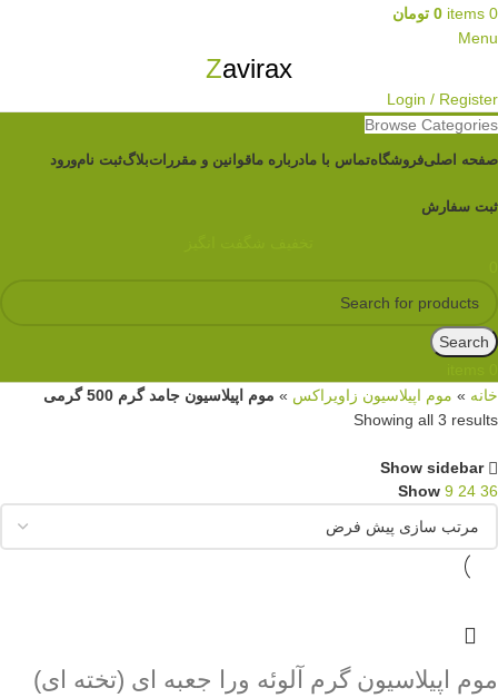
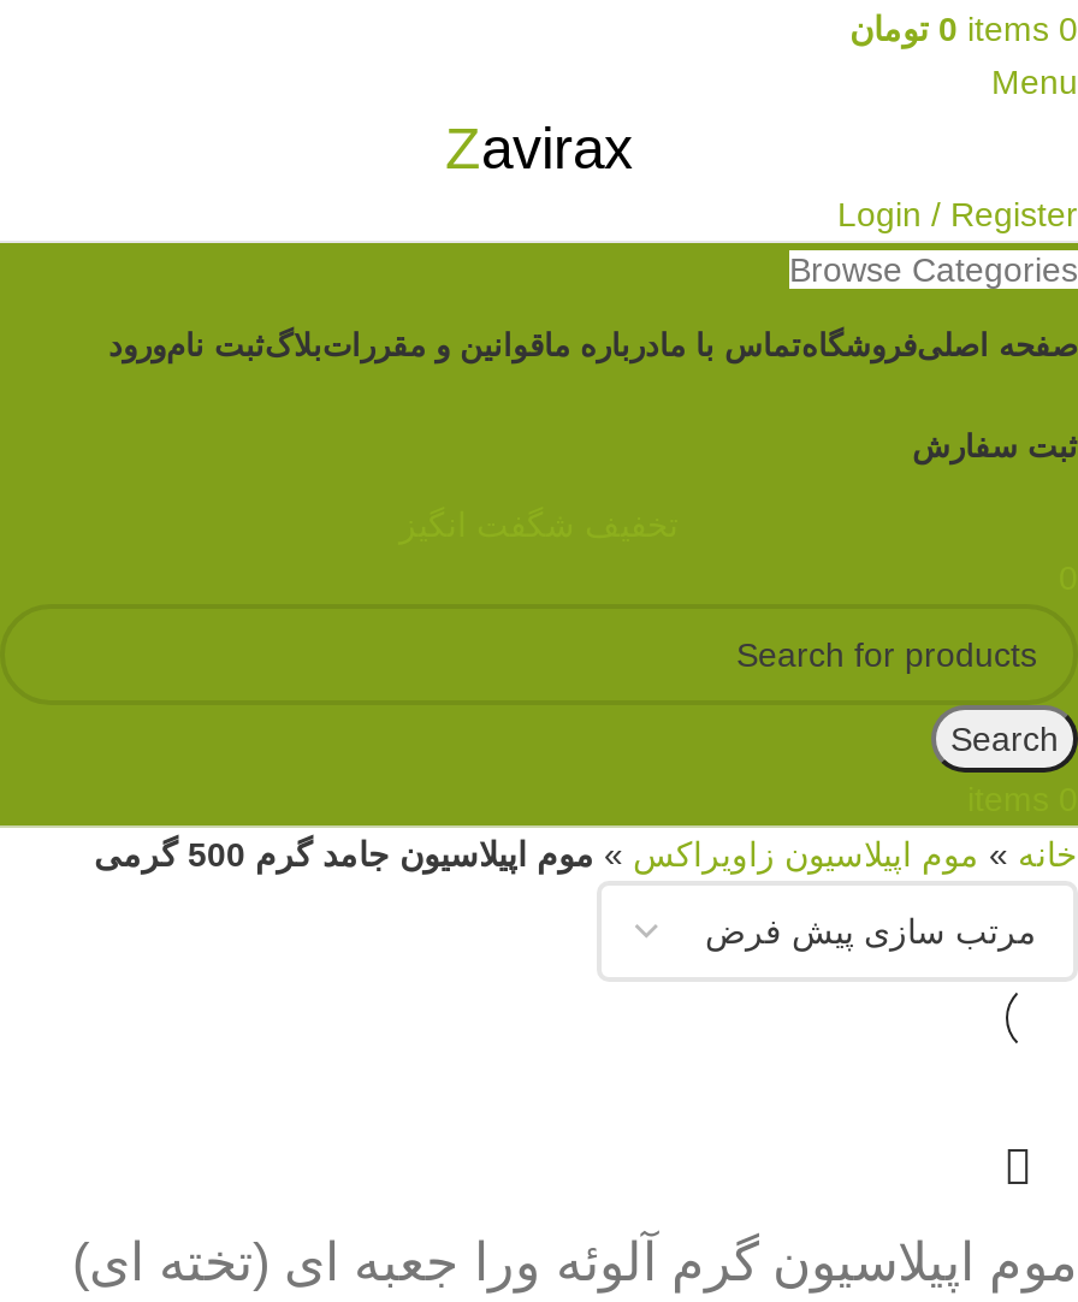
[353,411,498,500] Showing all 3 results | Show sidebar | Show 9 24 36 -> none

